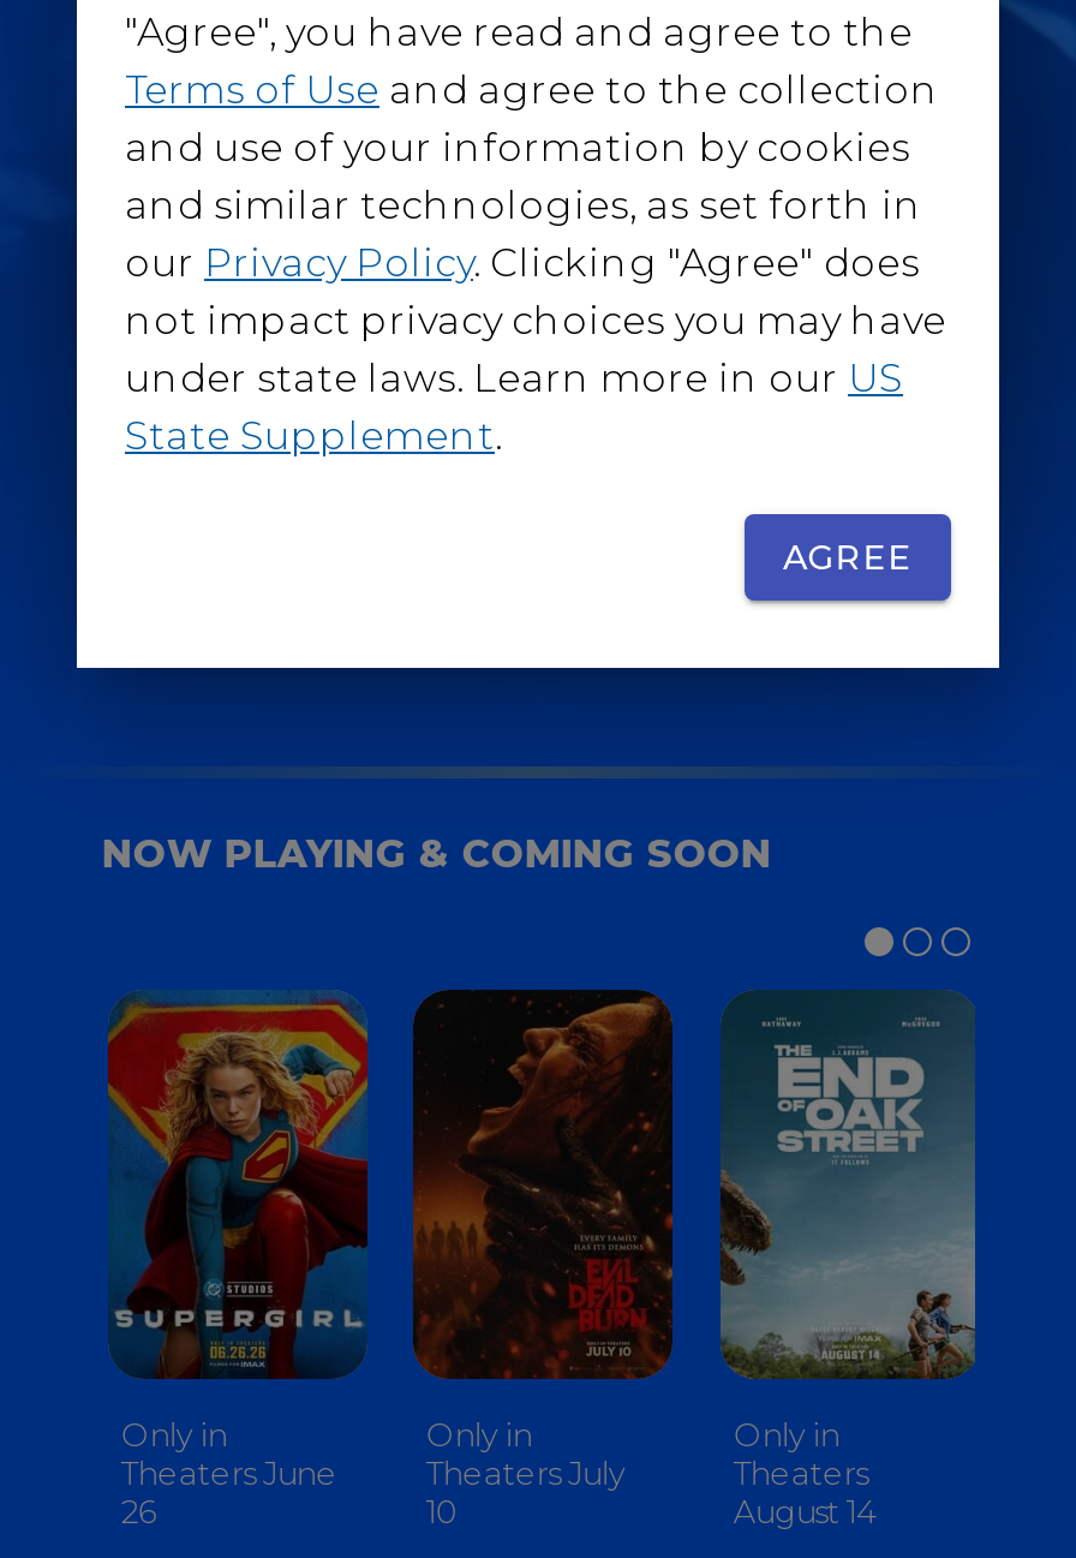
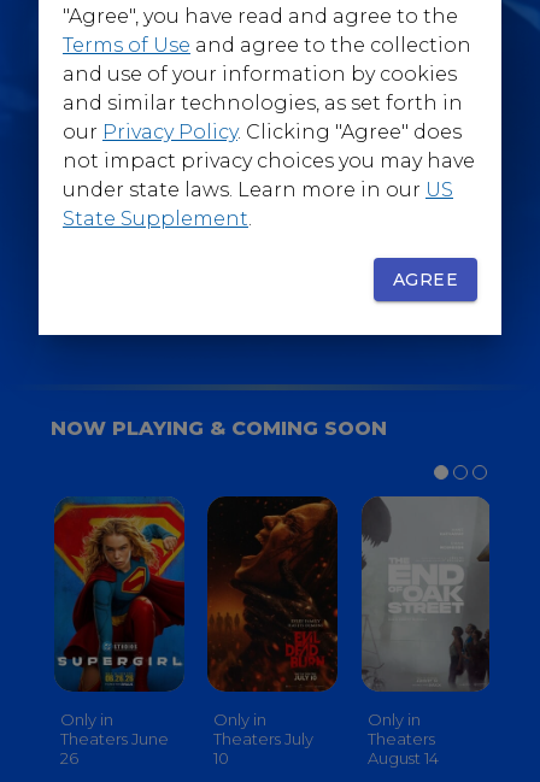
[721,990,978,1379] [image] -> [362,496,491,692] [image]

